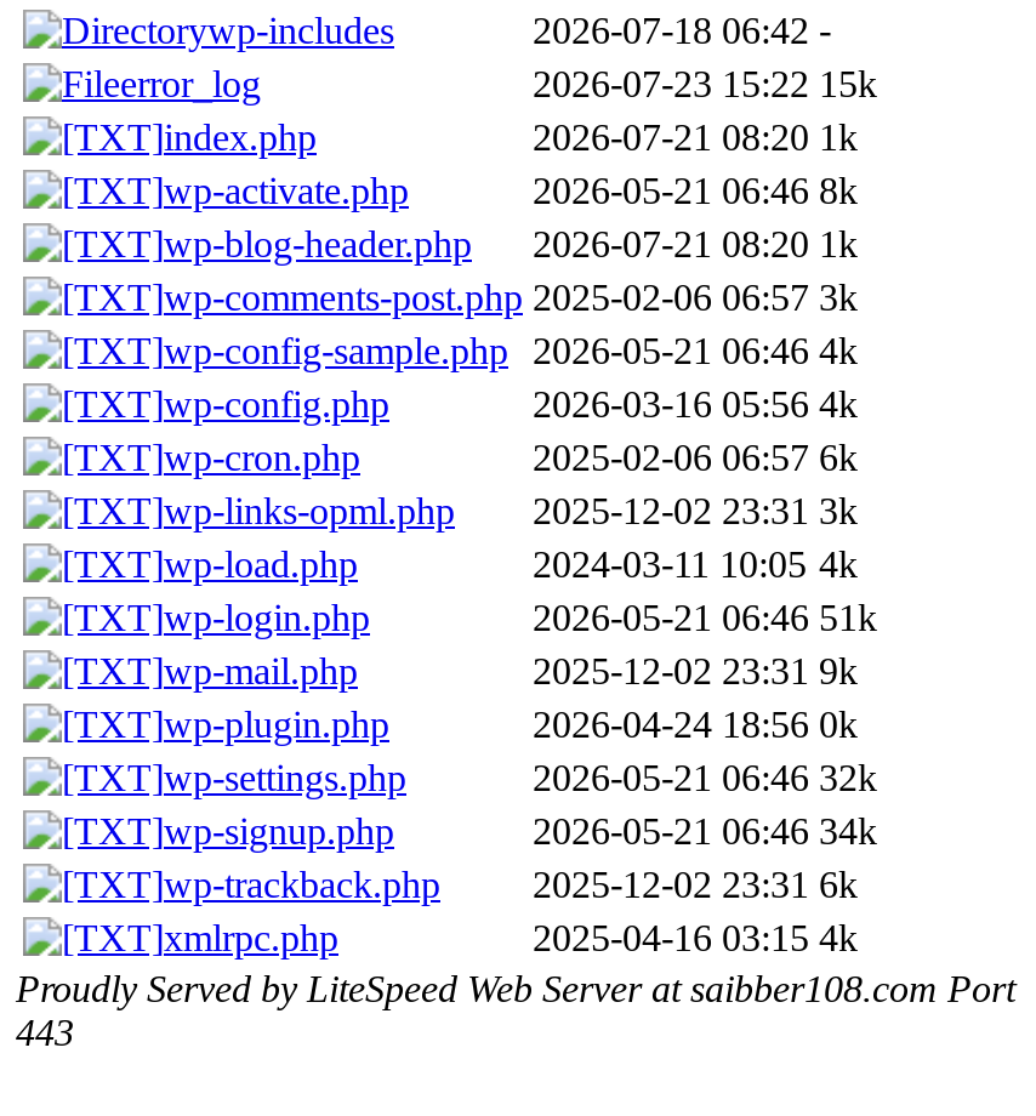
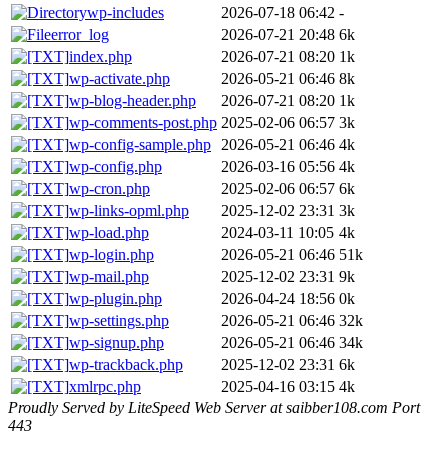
[533,63,877,104] 2026-07-23 15:22 15k -> [221,26,355,43] 2026-07-21 20:48 6k

